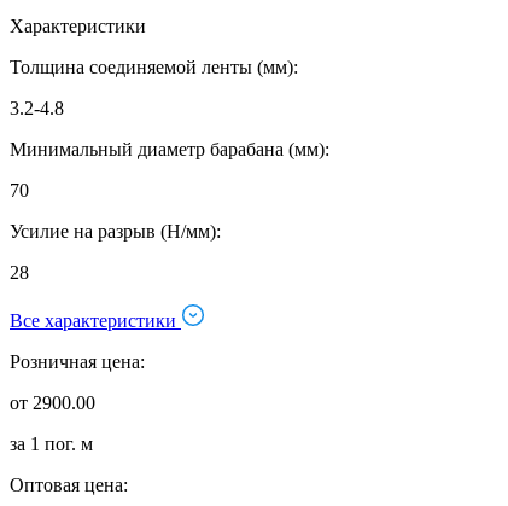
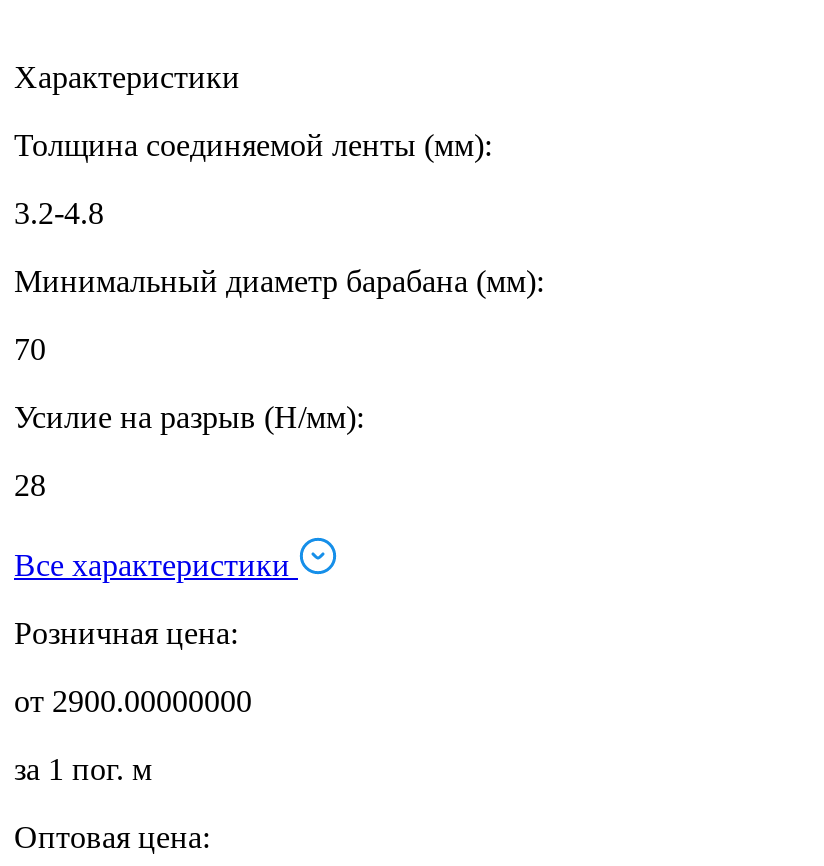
[10,392,95,413] от 2900.00 -> [14,684,252,718] от 2900.00000000

